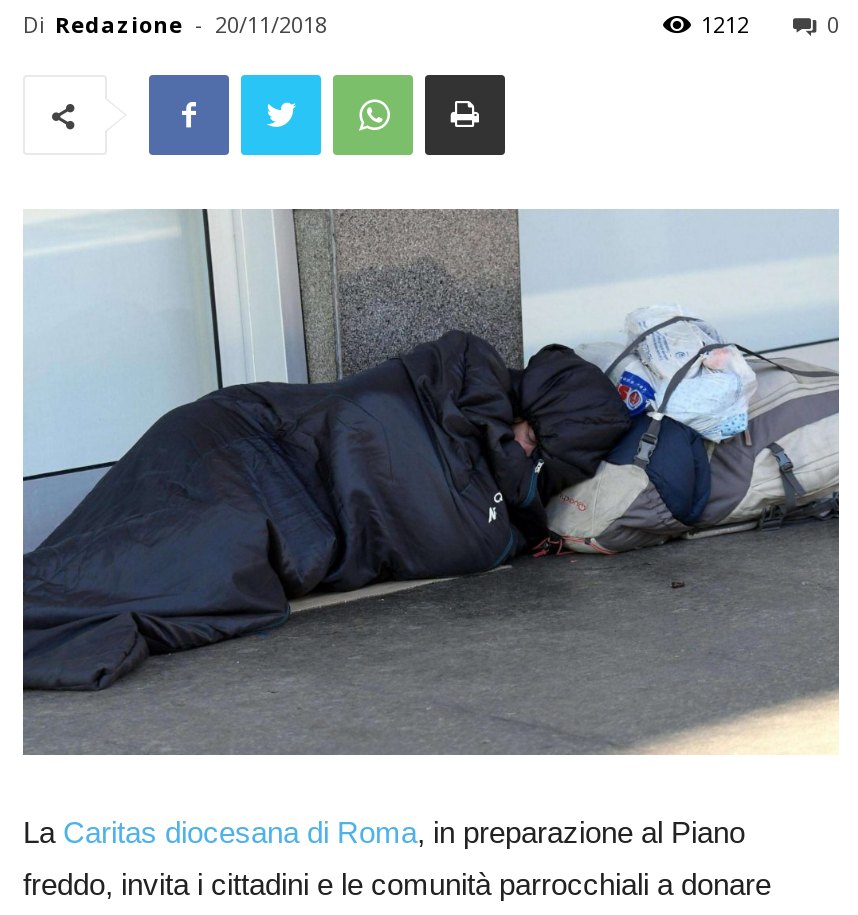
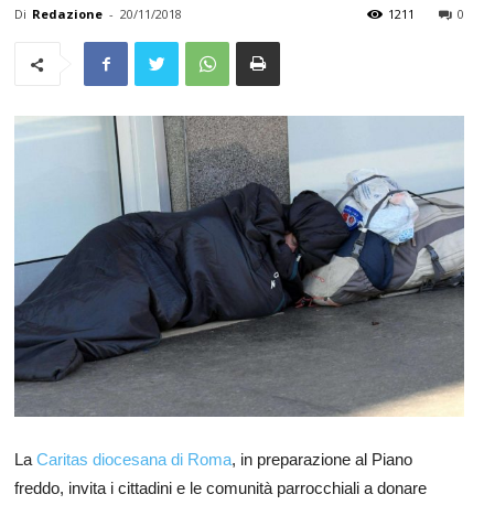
[701,9,749,39] 1212 -> [388,6,415,22] 1211

